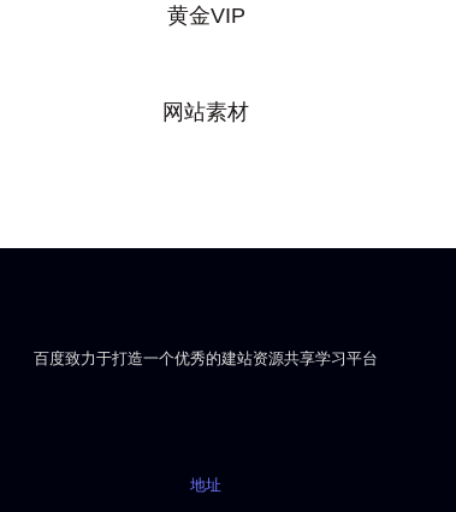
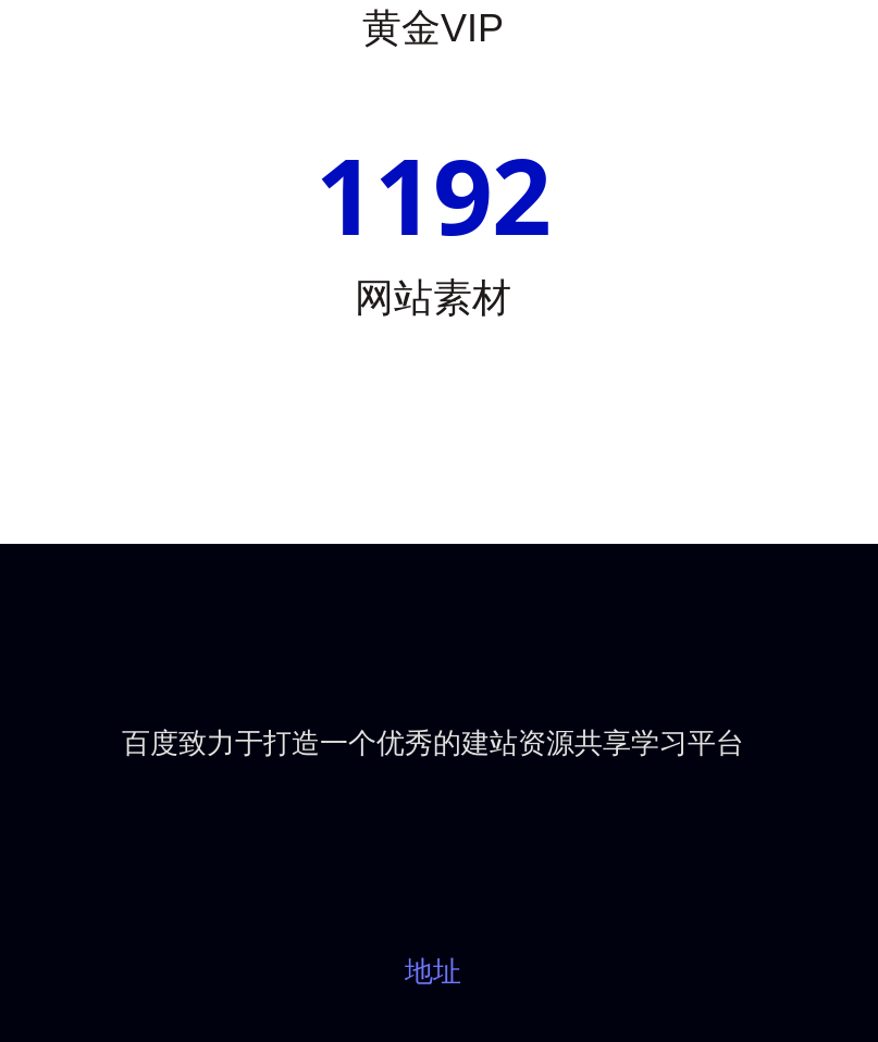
none -> [316,124,551,265] 1192

